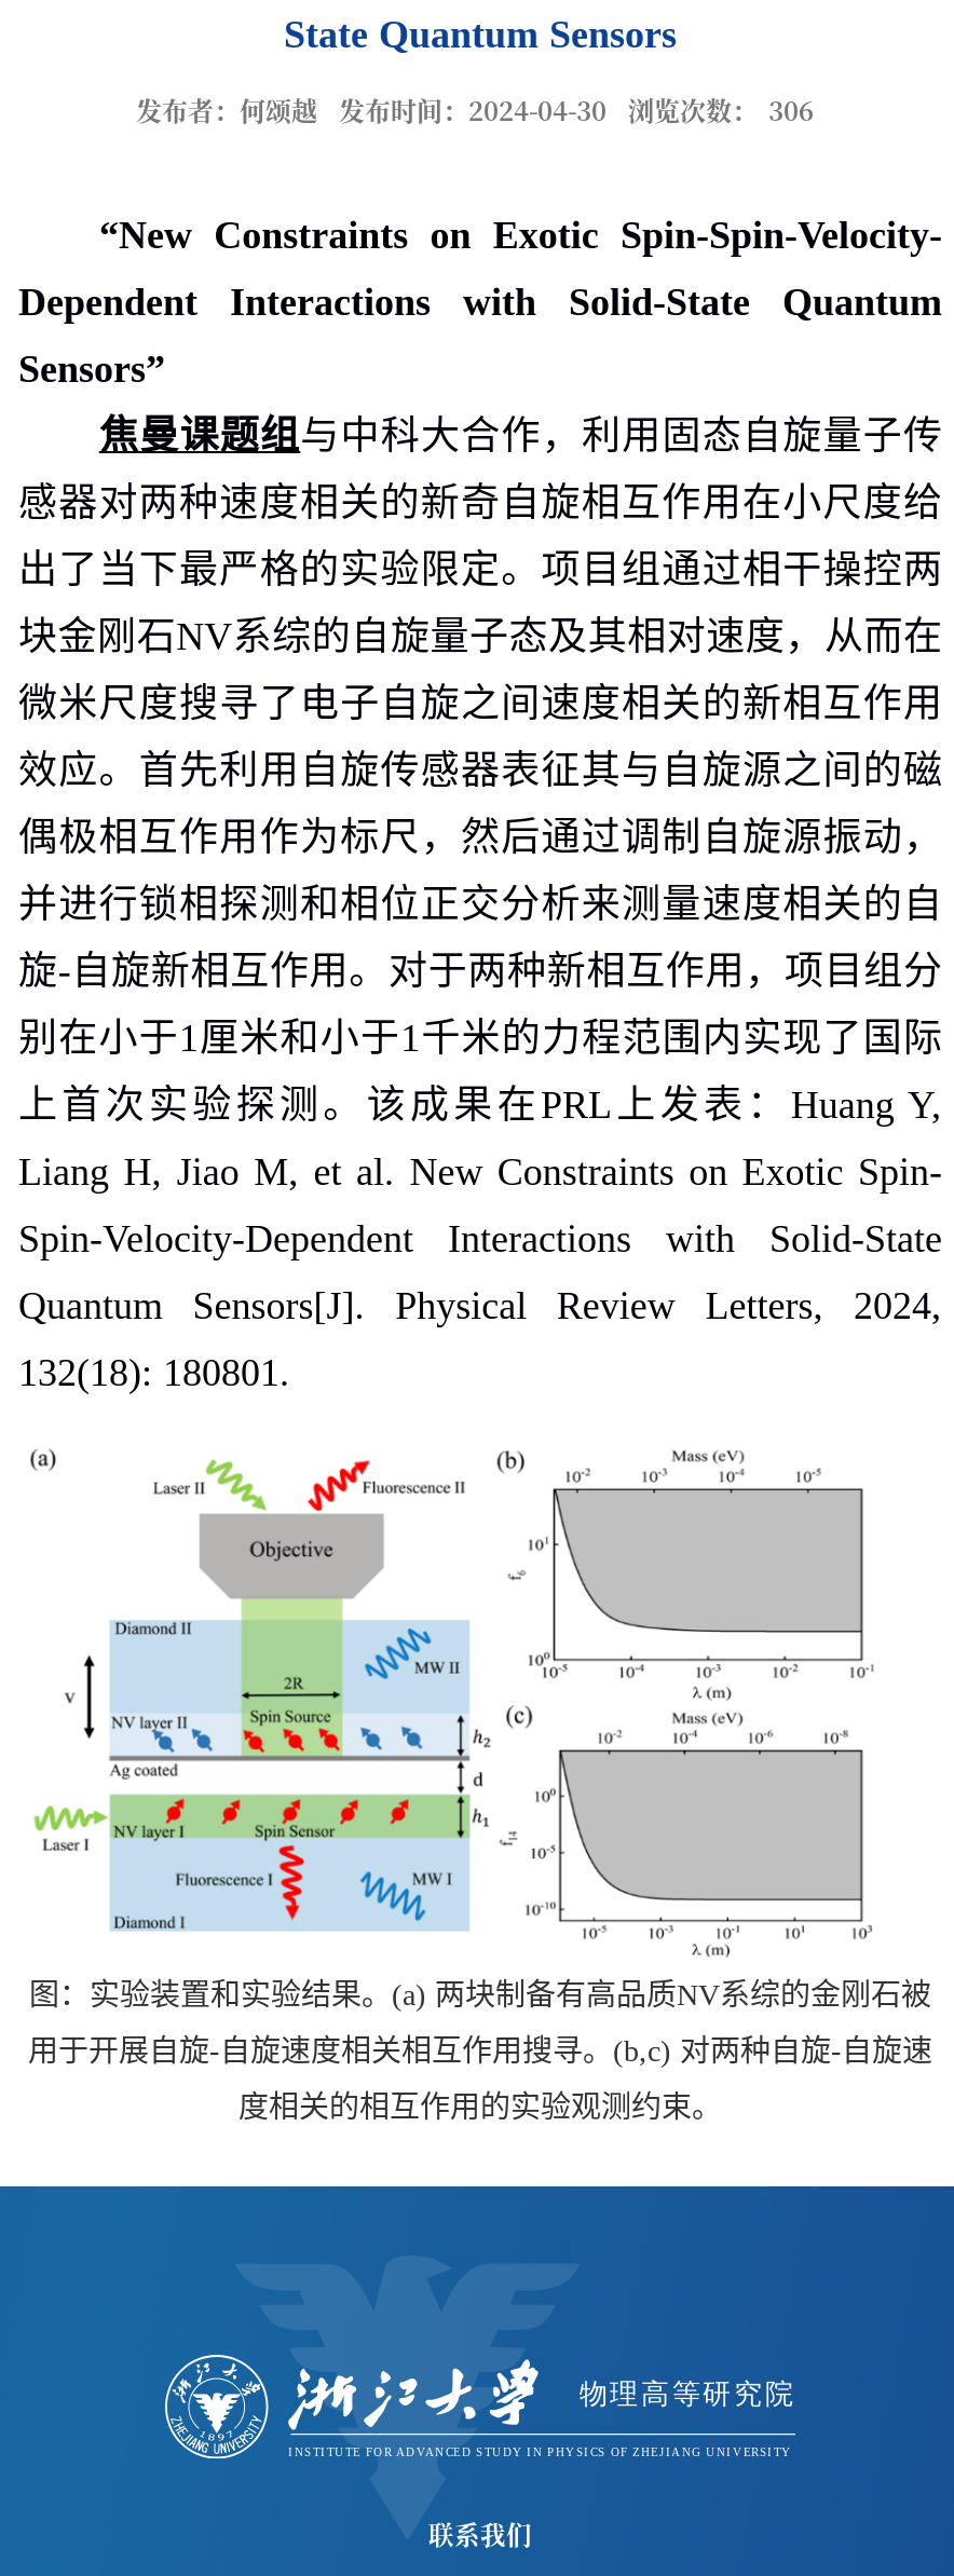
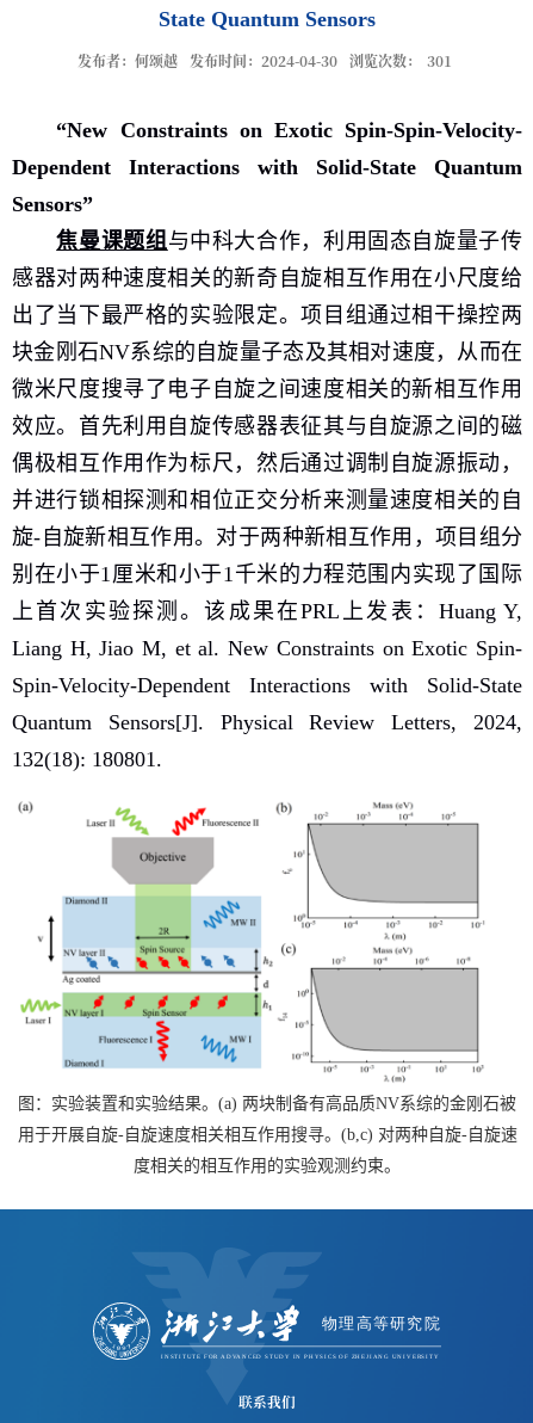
[136,91,814,127] 发布者：何颂越 发布时间：2024-04-30 浏览次数： 306 -> [77,50,451,70] 发布者：何颂越 发布时间：2024-04-30 浏览次数： 301

